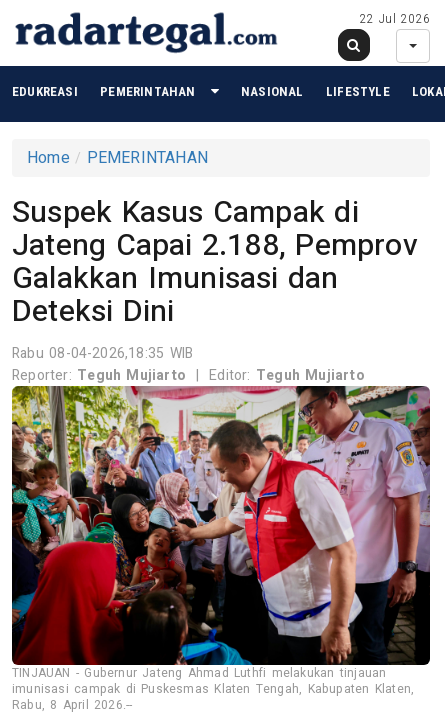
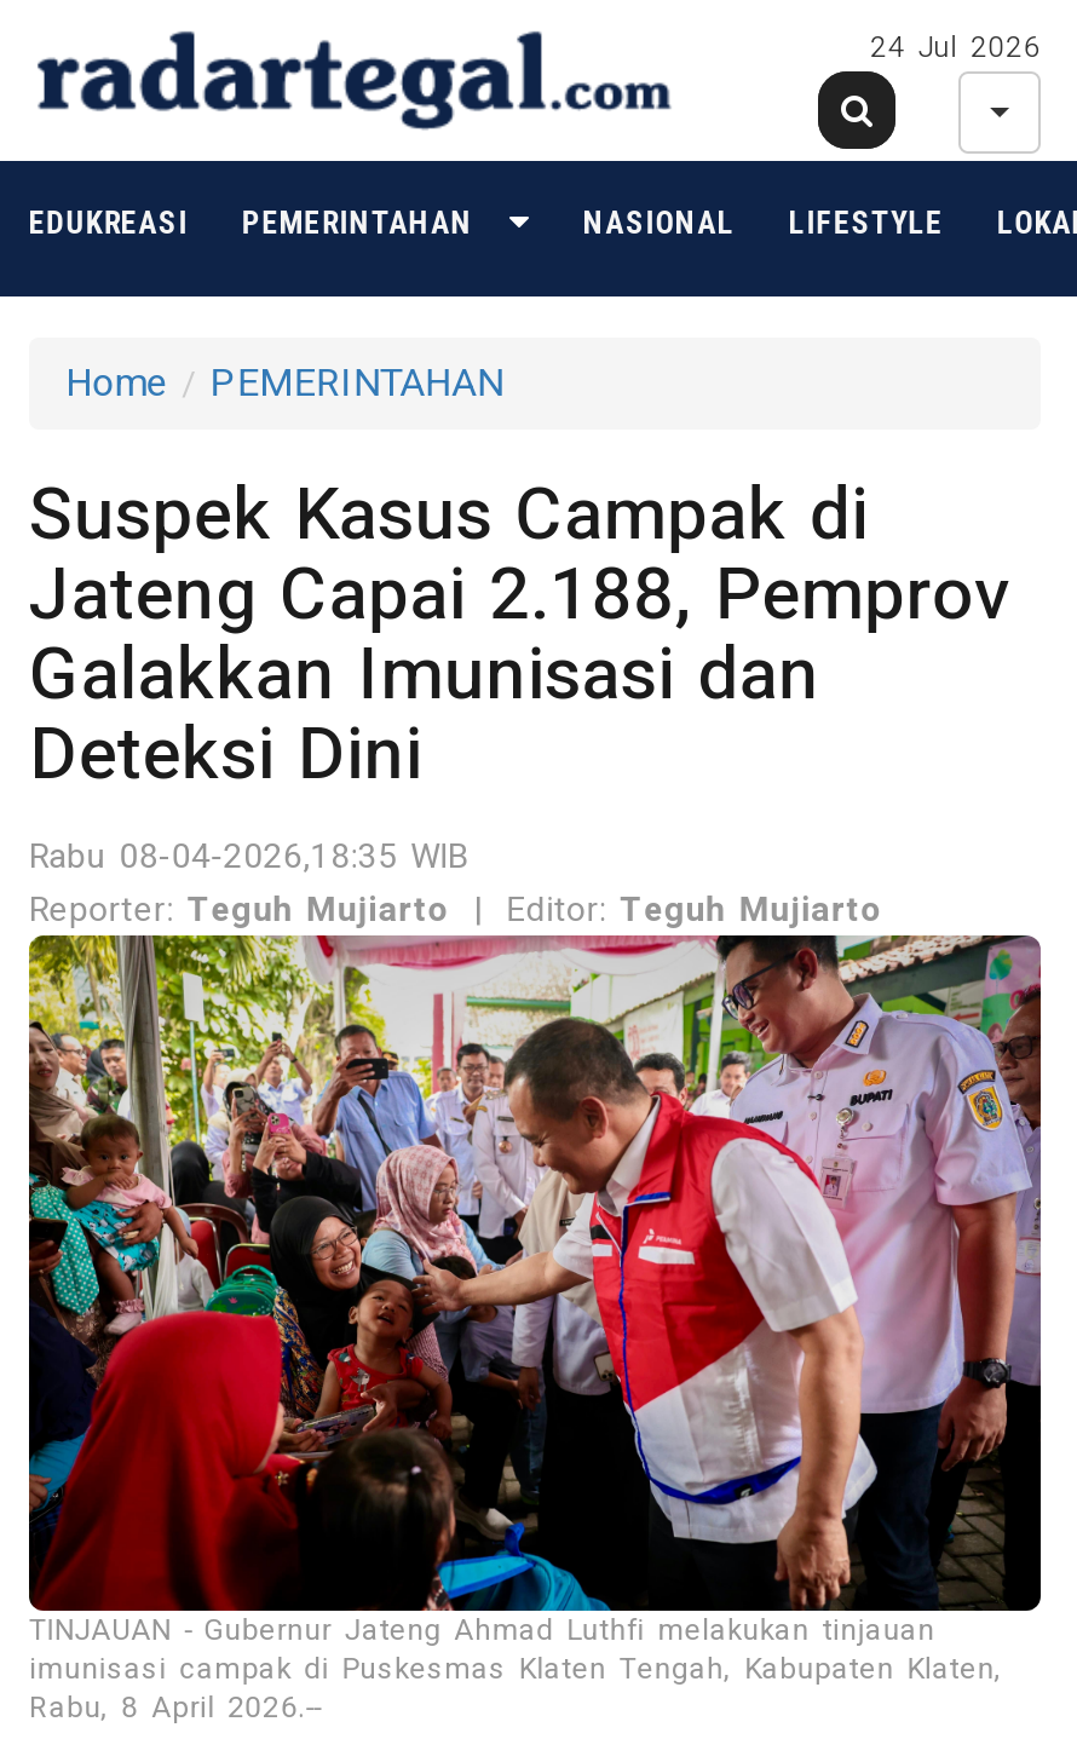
[360,11,430,28] 22 Jul 2026 -> [870,28,1041,69] 24 Jul 2026

